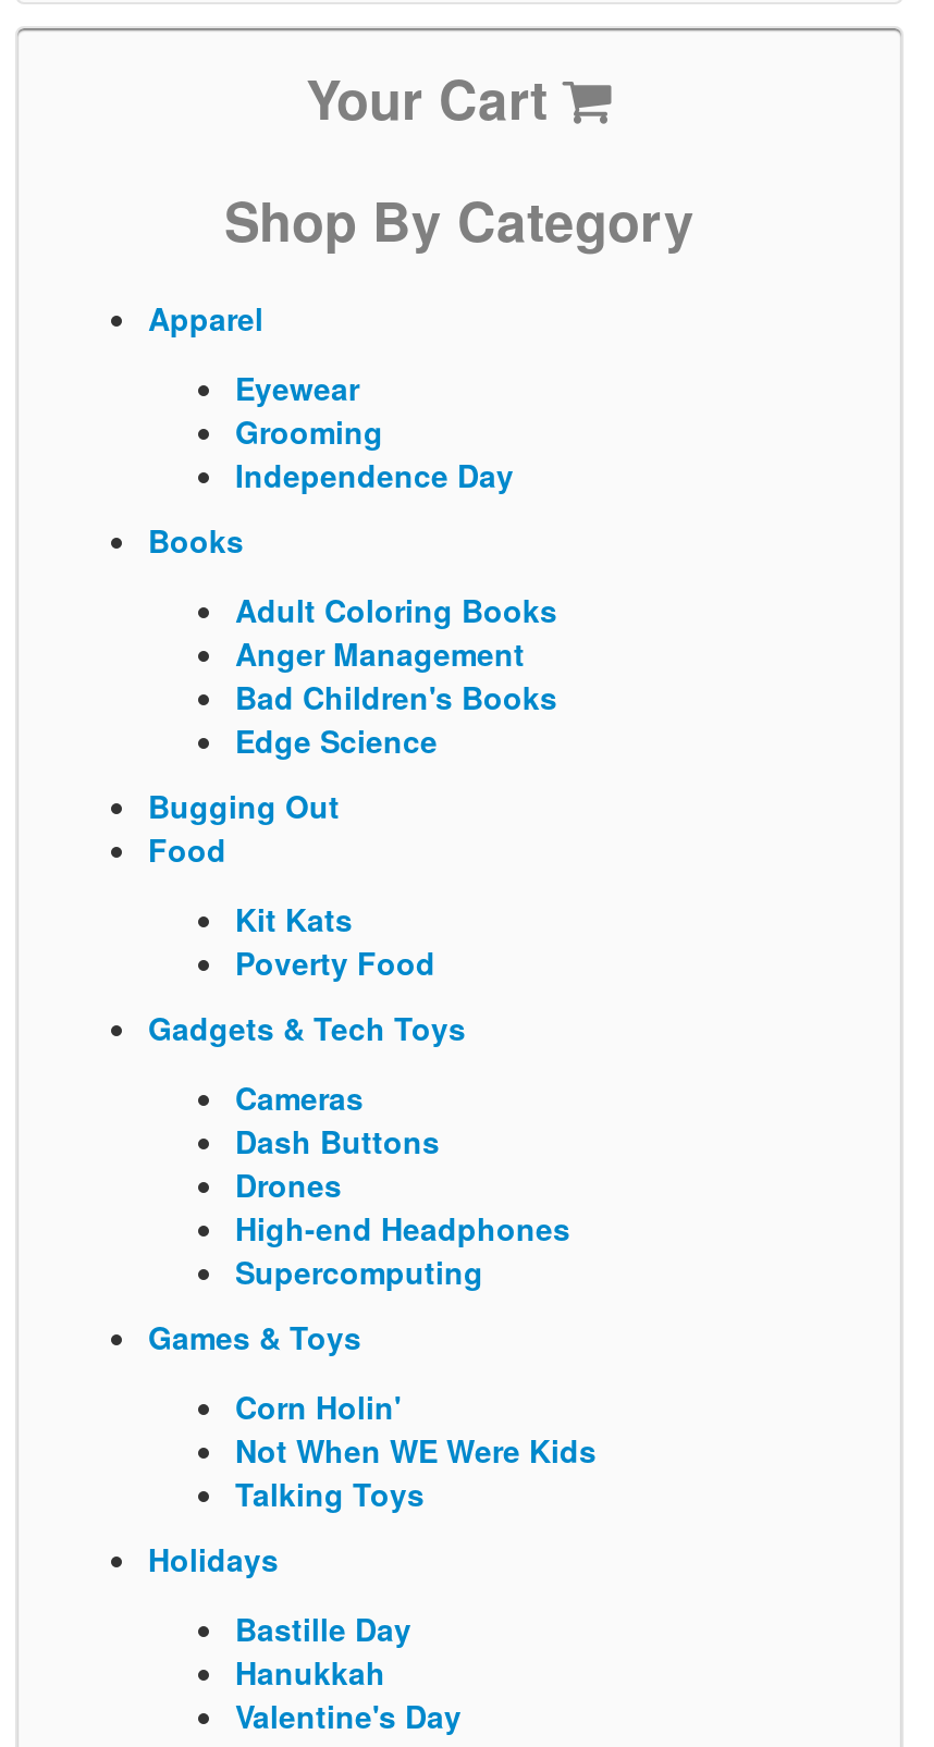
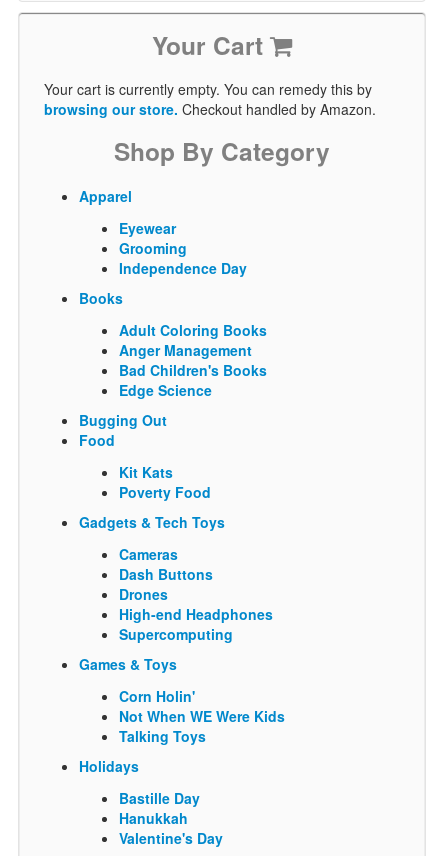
none -> [44,78,376,118] Your cart is currently empty. You can remedy this by | browsing our store. Checkout handled by Amazon.

